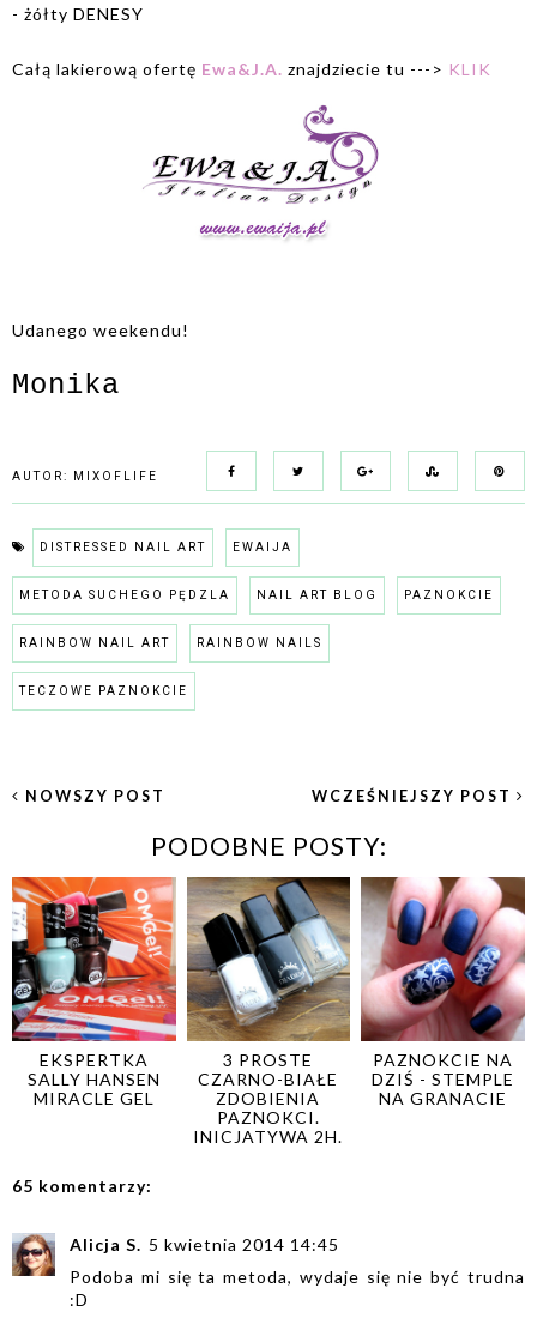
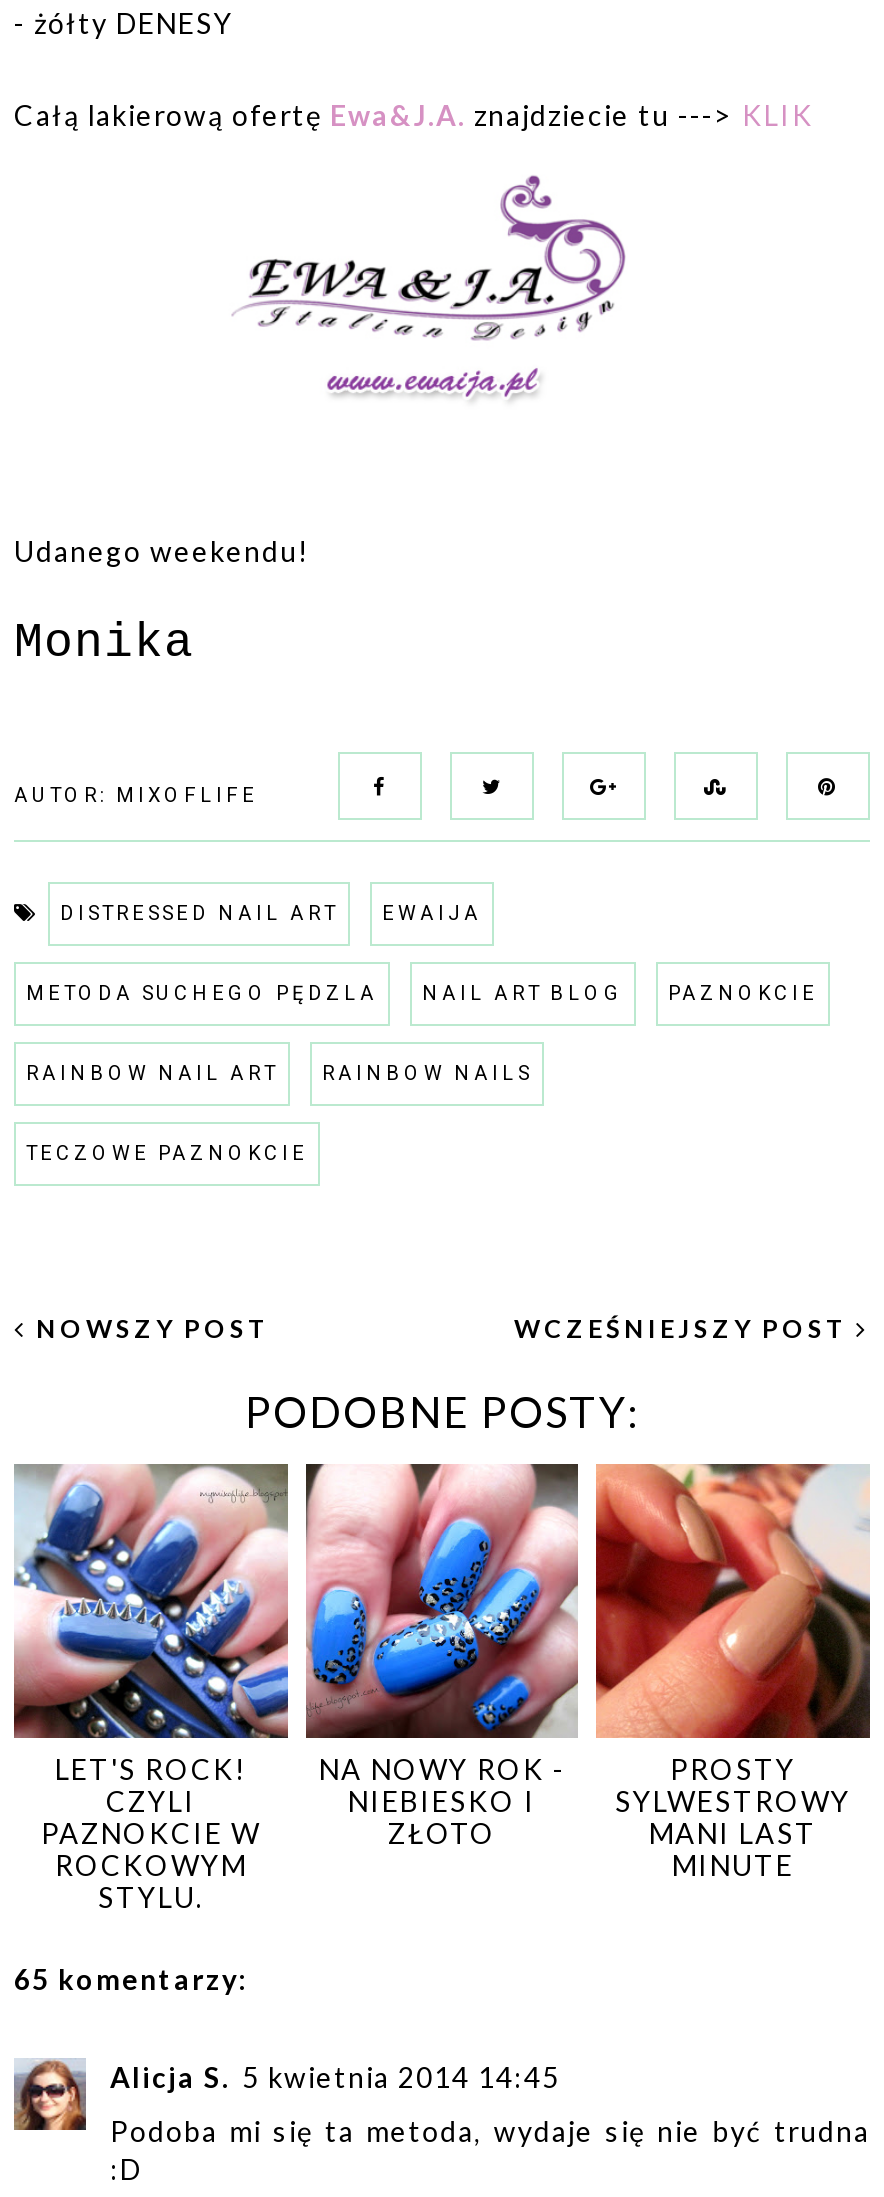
[11,876,177,1108] [image] | EKSPERTKA | SALLY HANSEN | MIRACLE GEL -> [12,1462,290,1913] [image] | LET'S ROCK! | CZYLI | PAZNOKCIE W | ROCKOWYM | STYLU.
[186,876,350,1146] [image] | 3 PROSTE | CZARNO-BIAŁE | ZDOBIENIA | PAZNOKCI. | INICJATYWA 2H. -> [304,1464,578,1849] [image] | NA NOWY ROK - | NIEBIESKO I | ZŁOTO
[360,876,526,1108] [image] | PAZNOKCIE NA | DZIŚ - STEMPLE | NA GRANACIE -> [594,1462,872,1881] [image] | PROSTY | SYLWESTROWY | MANI LAST | MINUTE

